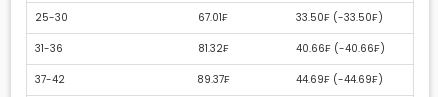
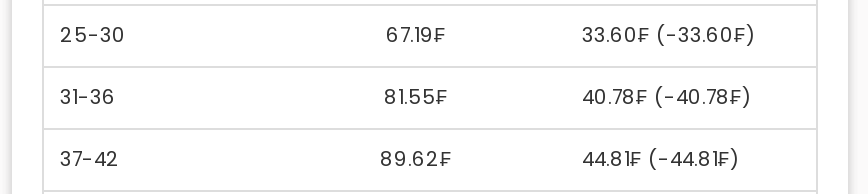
[198,10,228,25] 67.01₣ -> [386,20,446,50] 67.19₣
[296,10,383,25] 33.50₣ (-33.50₣) -> [582,20,756,50] 33.60₣ (-33.60₣)
[197,41,228,56] 81.32₣ -> [384,82,448,112] 81.55₣
[296,41,385,56] 40.66₣ (-40.66₣) -> [582,82,752,112] 40.78₣ (-40.78₣)
[196,72,229,87] 89.37₣ -> [380,144,452,174] 89.62₣
[296,72,383,87] 44.69₣ (-44.69₣) -> [582,144,740,174] 44.81₣ (-44.81₣)

